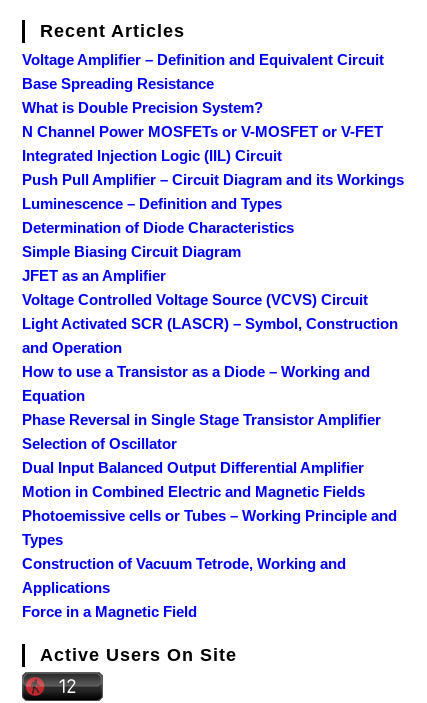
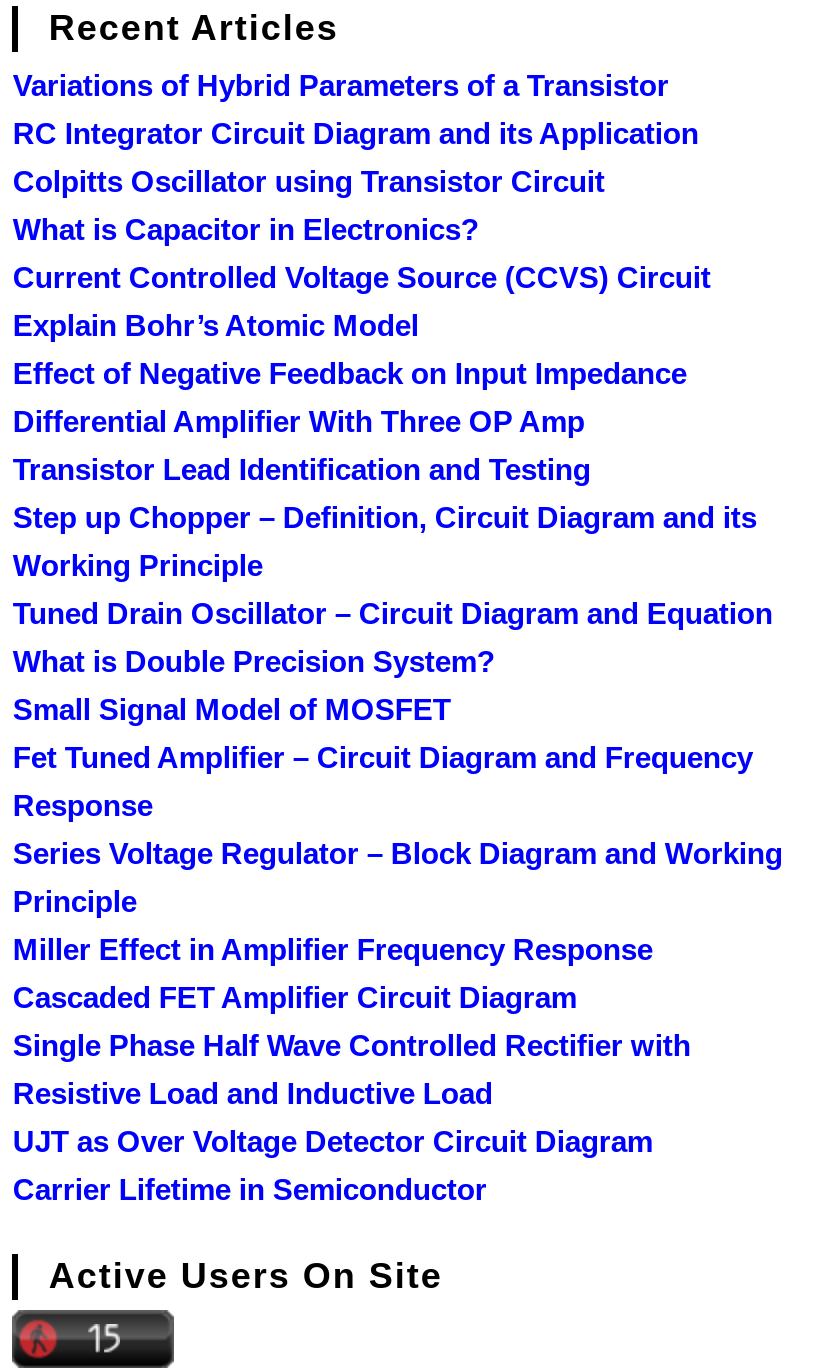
[22,51,384,92] Voltage Amplifier – Definition and Equivalent Circuit | Base Spreading Resistance -> [13,68,773,630] Variations of Hybrid Parameters of a Transistor | RC Integrator Circuit Diagram and its Application | Colpitts Oscillator using Transistor Circuit | What is Capacitor in Electronics? | Current Controlled Voltage Source (CCVS) Circuit | Explain Bohr’s Atomic Model | Effect of Negative Feedback on Input Impedance | Differential Amplifier With Three OP Amp | Transistor Lead Identification and Testing | Step up Chopper – Definition, Circuit Diagram and its | Working Principle | Tuned Drain Oscillator – Circuit Diagram and Equation
moved [22,99,263,116] -> [13,644,495,678]: What is Double Precision System?
[22,123,404,620] N Channel Power MOSFETs or V-MOSFET or V-FET | Integrated Injection Logic (IIL) Circuit | Push Pull Amplifier – Circuit Diagram and its Workings | Luminescence – Definition and Types | Determination of Diode Characteristics | Simple Biasing Circuit Diagram | JFET as an Amplifier | Voltage Controlled Voltage Source (VCVS) Circuit | Light Activated SCR (LASCR) – Symbol, Construction | and Operation | How to use a Transistor as a Diode – Working and | Equation | Phase Reversal in Single Stage Transistor Amplifier | Selection of Oscillator | Dual Input Balanced Output Differential Amplifier | Motion in Combined Electric and Magnetic Fields | Photoemissive cells or Tubes – Working Principle and | Types | Construction of Vacuum Tetrode, Working and | Applications | Force in a Magnetic Field -> [13,692,783,1206] Small Signal Model of MOSFET | Fet Tuned Amplifier – Circuit Diagram and Frequency | Response | Series Voltage Regulator – Block Diagram and Working | Principle | Miller Effect in Amplifier Frequency Response | Cascaded FET Amplifier Circuit Diagram | Single Phase Half Wave Controlled Rectifier with | Resistive Load and Inductive Load | UJT as Over Voltage Detector Circuit Diagram | Carrier Lifetime in Semiconductor

